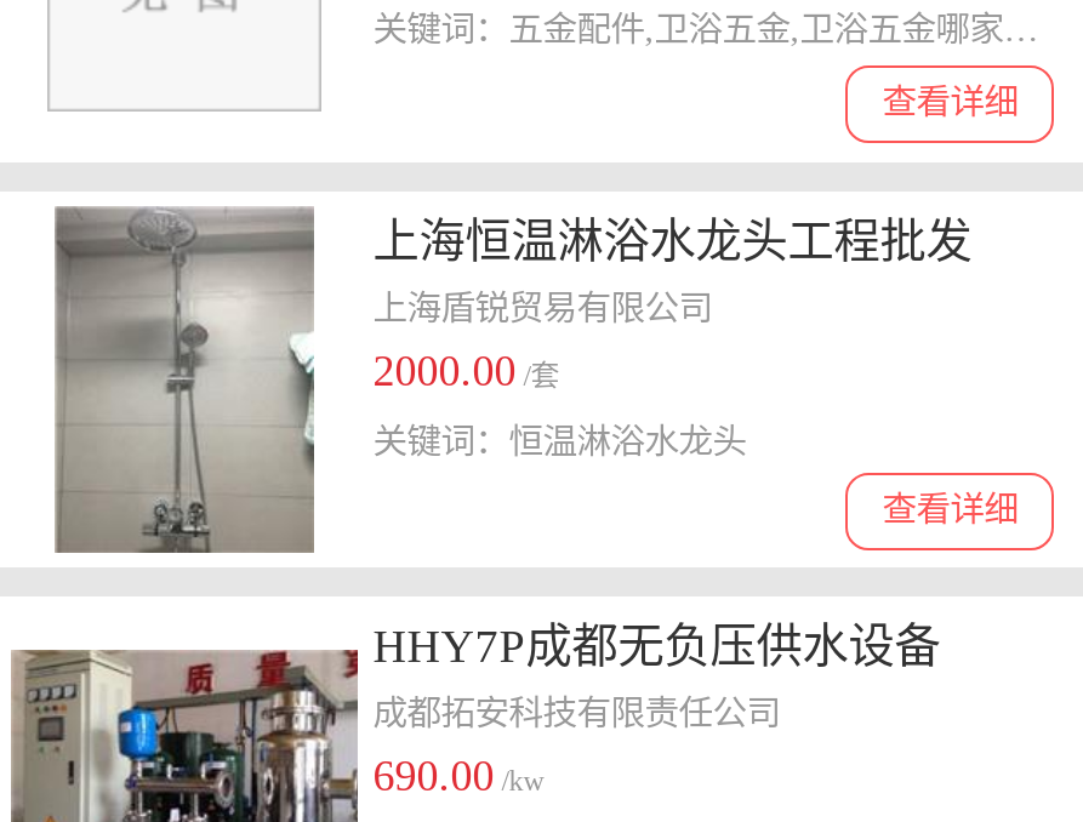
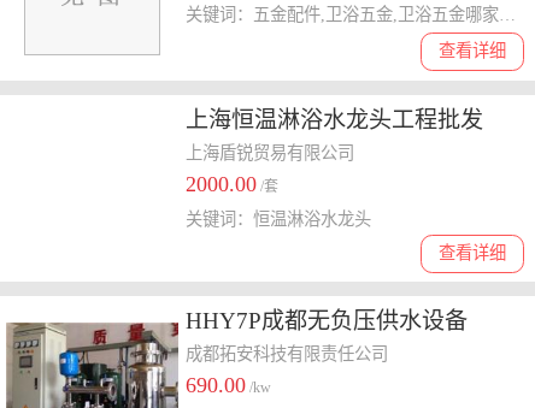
[52,204,317,555] [image] -> none

